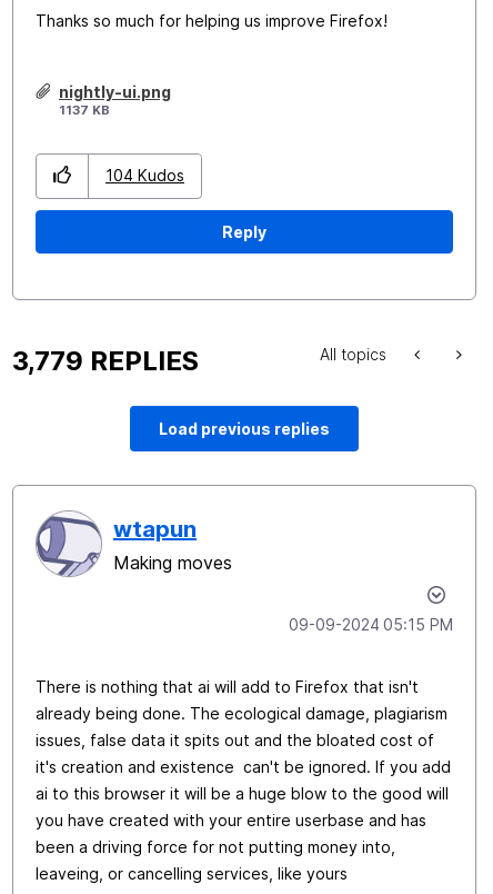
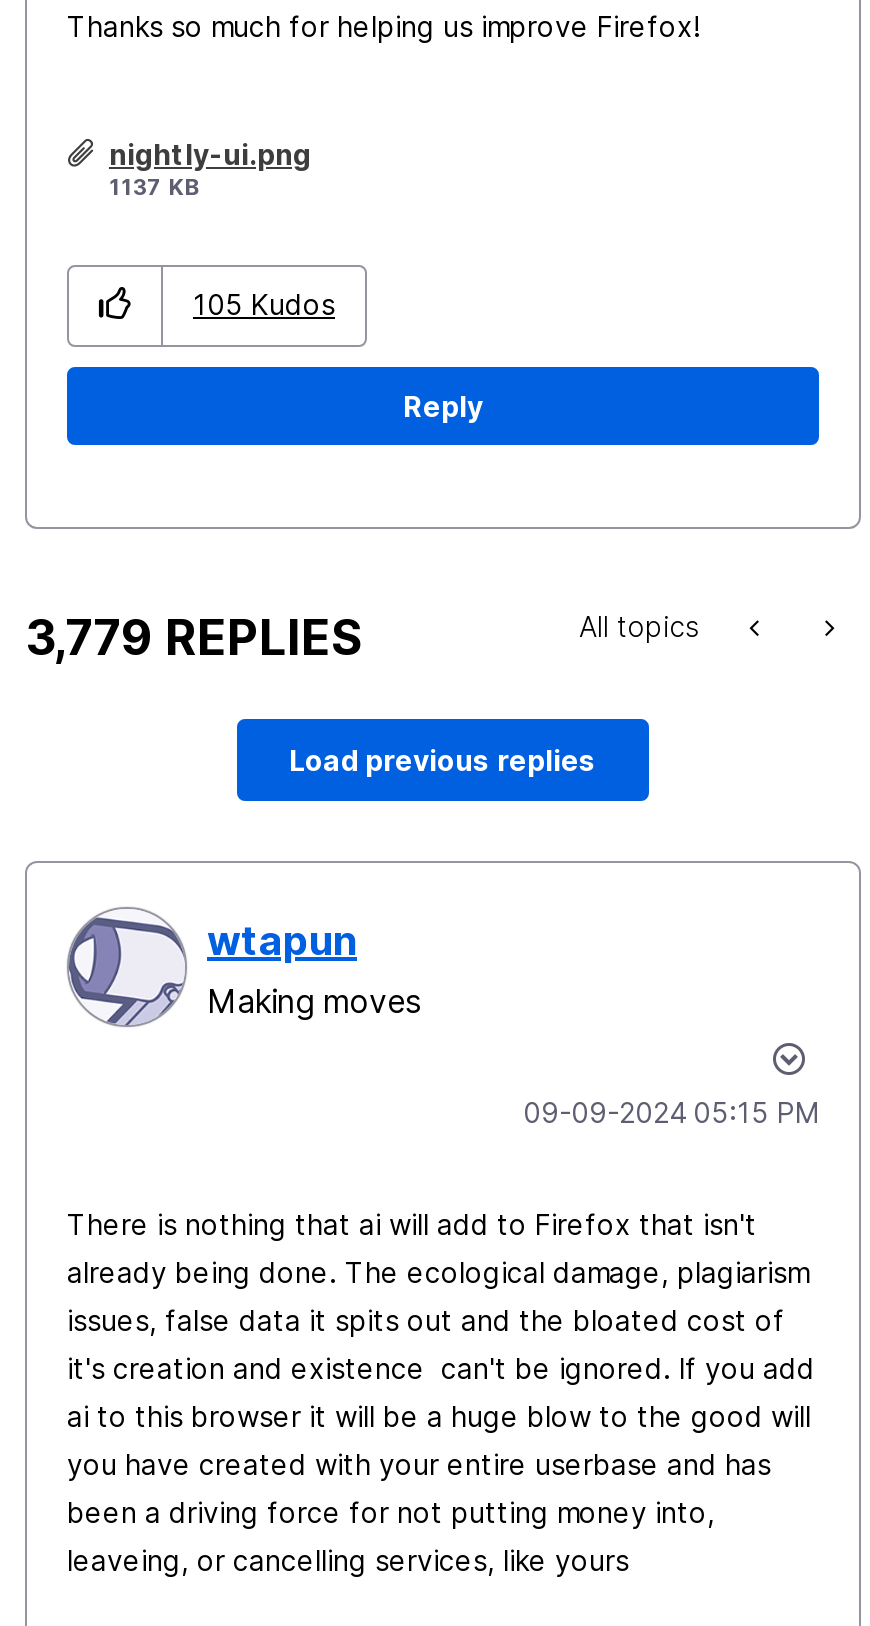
[105,166,184,185] 104 Kudos -> [193,287,335,321] 105 Kudos

